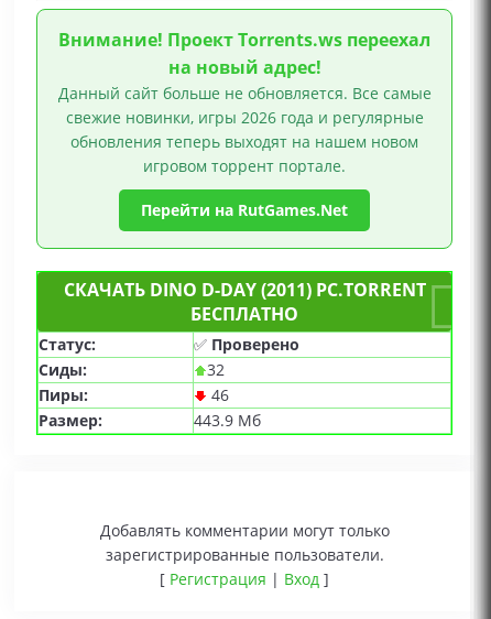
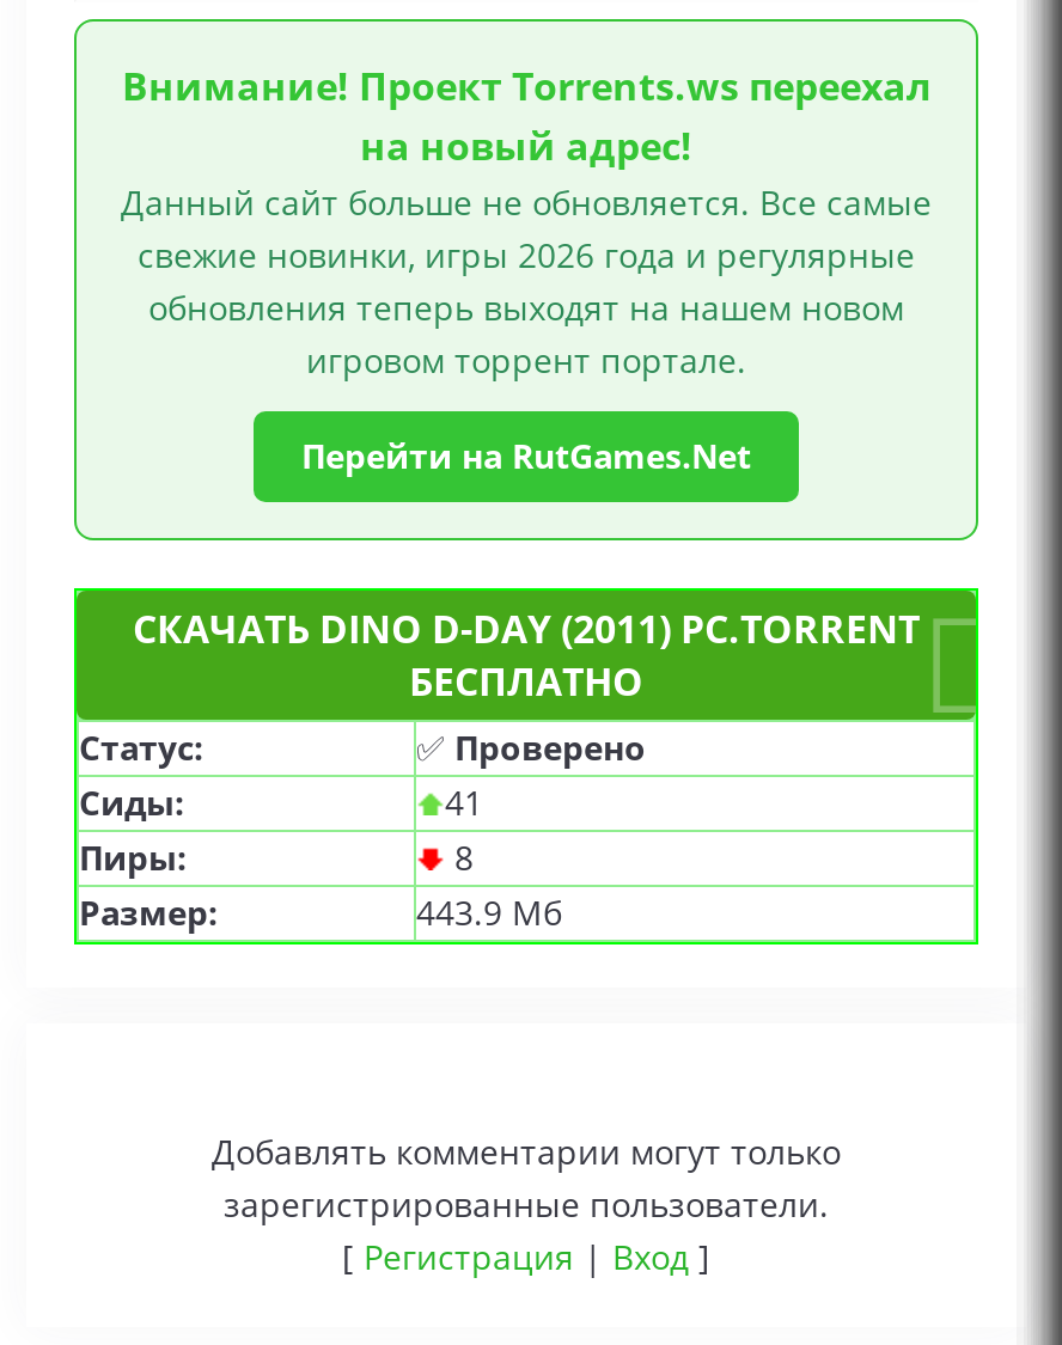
[207,359,225,380] 32 -> [445,780,483,825] 41
[207,384,229,405] 46 -> [445,834,474,880] 8

